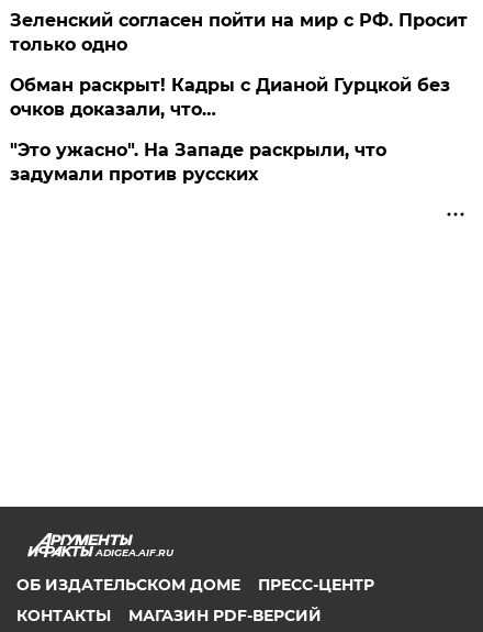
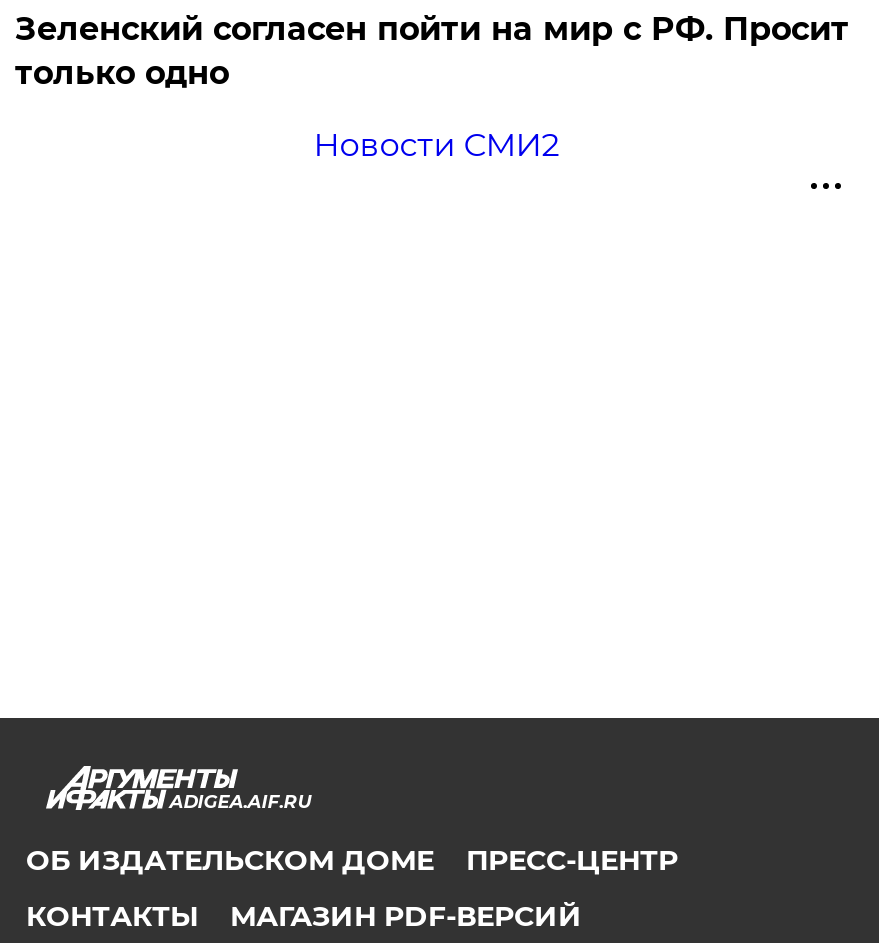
[10,75,451,185] Обман раскрыт! Кадры с Дианой Гурцкой без | очков доказали, что… | "Это ужасно". На Западе раскрыли, что | задумали против русских -> [313,126,559,164] Новости СМИ2

